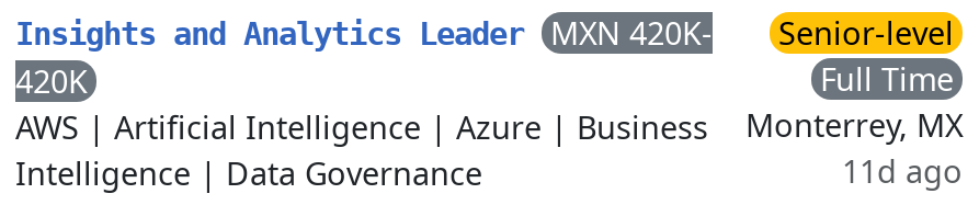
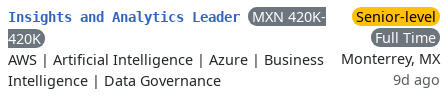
[842,150,963,192] 11d ago -> [393,70,440,89] 9d ago

